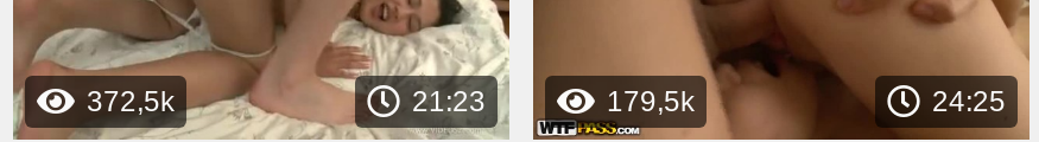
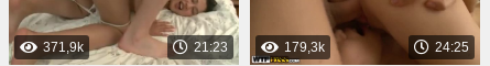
[87,85,175,119] 372,5k -> [43,40,84,55] 371,9k
[607,85,695,119] 179,5k -> [284,40,325,55] 179,3k

